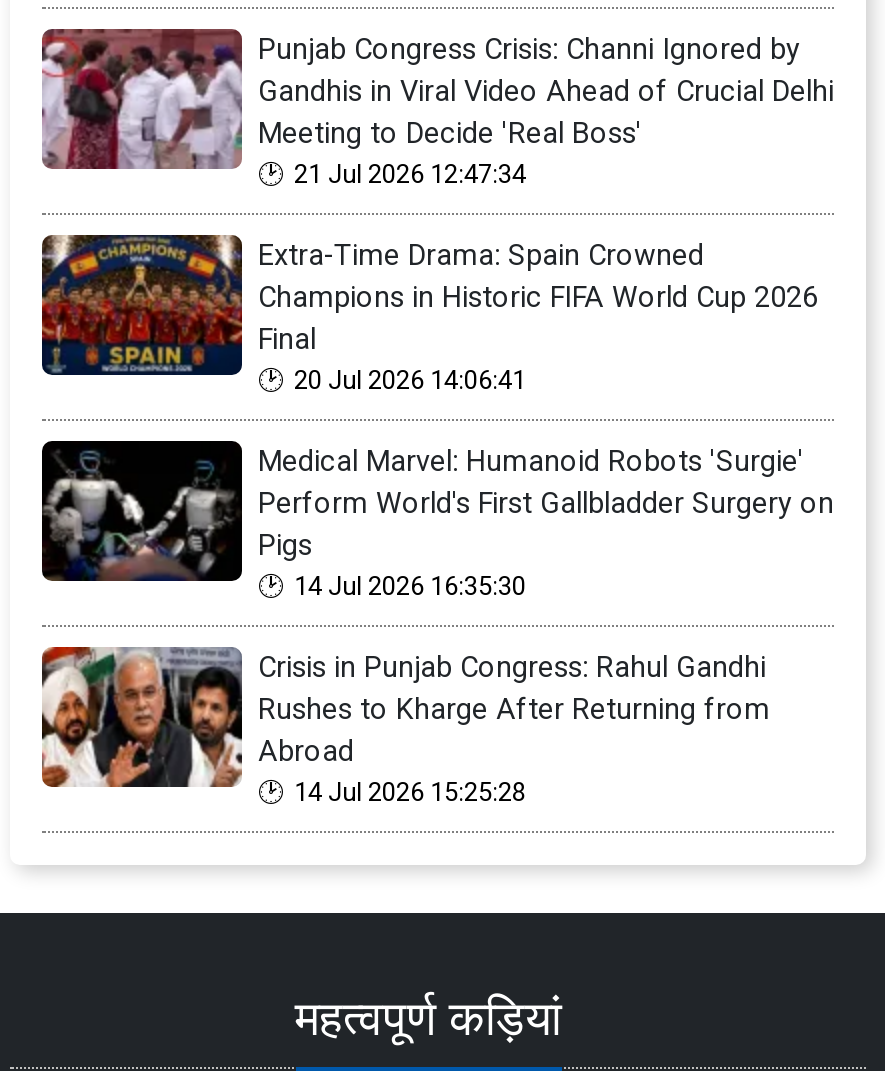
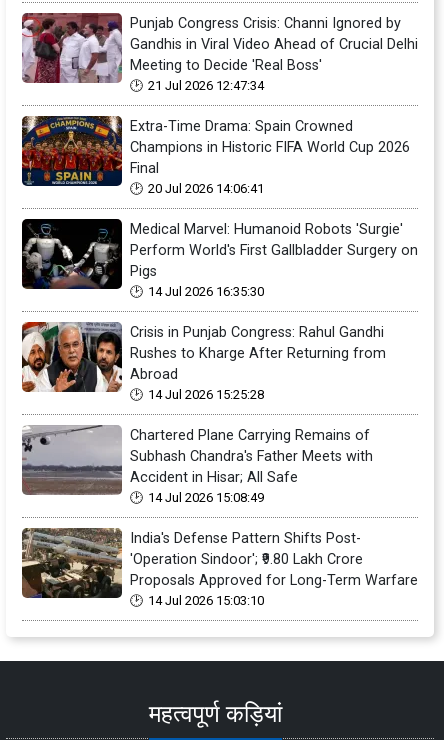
none -> [21,424,418,608] [image] | Chartered Plane Carrying Remains of | Subhash Chandra's Father Meets with | Accident in Hisar; All Safe | 14 Jul 2026 15:08:49 | India's Defense Pattern Shifts Post- | 'Operation Sindoor'; ₹9.80 Lakh Crore | Proposals Approved for Long-Term Warfare | 14 Jul 2026 15:03:10
none -> [22,528,118,599] [image]

